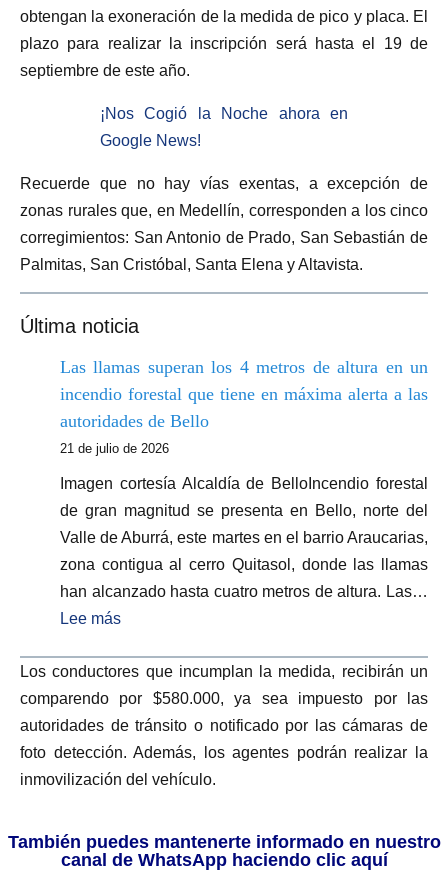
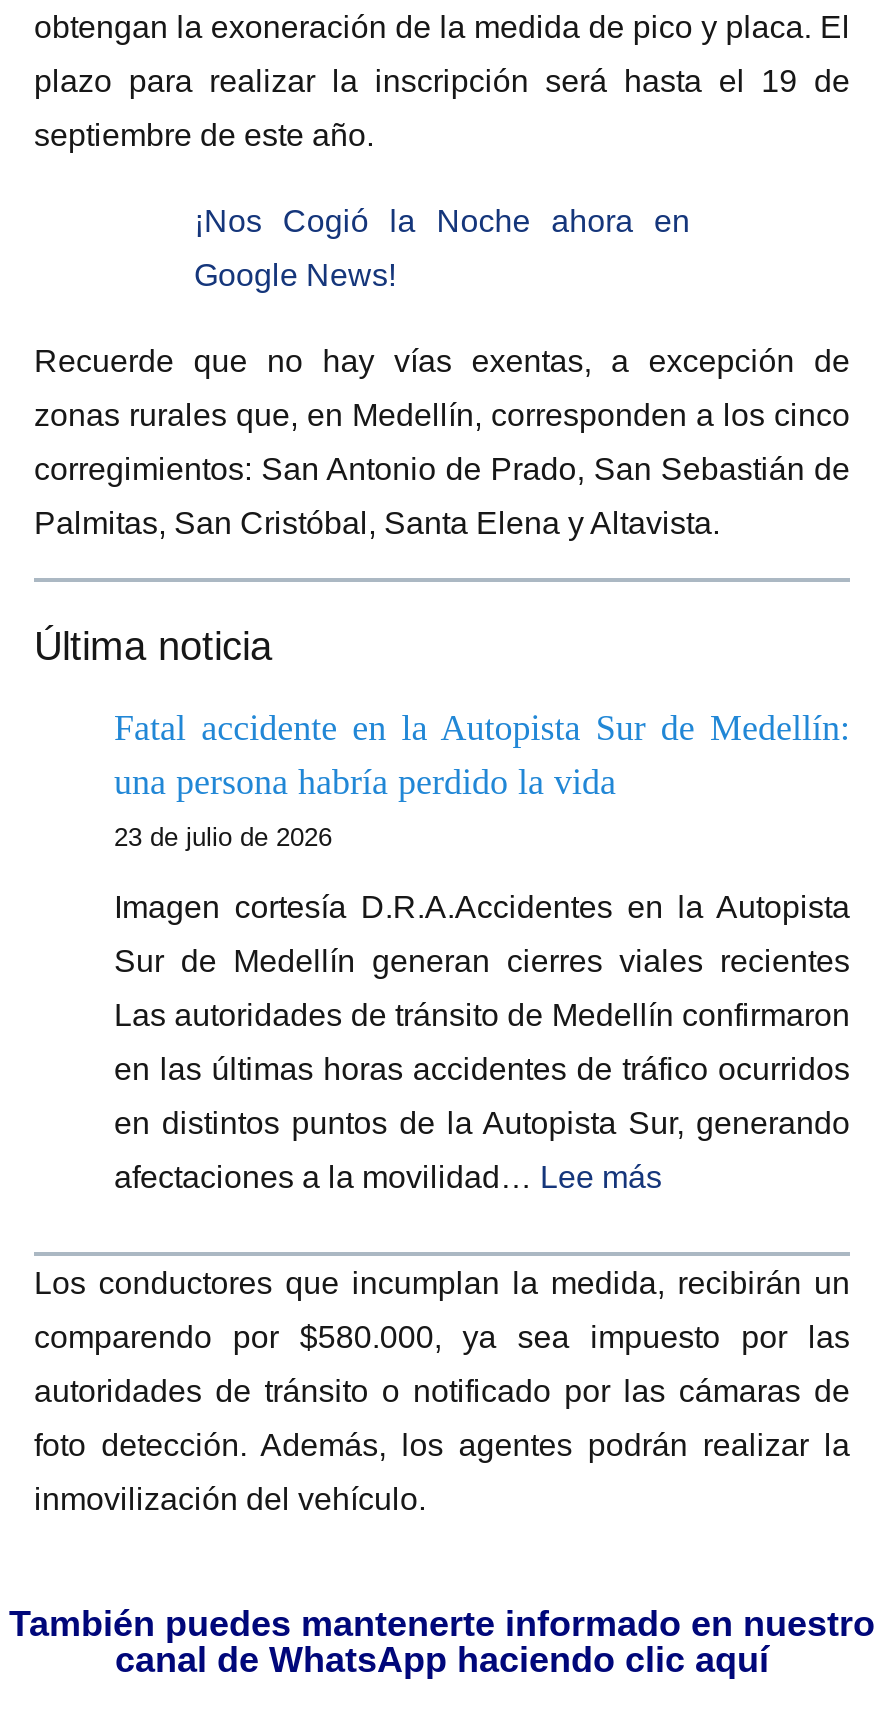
[60,357,428,431] Las llamas superan los 4 metros de altura en un | incendio forestal que tiene en máxima alerta a las | autoridades de Bello -> [114,708,850,802] Fatal accidente en la Autopista Sur de Medellín: | una persona habría perdido la vida
[60,441,169,456] 21 de julio de 2026 -> [114,822,332,852] 23 de julio de 2026
[60,475,428,492] Imagen cortesía Alcaldía de BelloIncendio forestal -> [114,890,850,924] Imagen cortesía D.R.A.Accidentes en la Autopista
[60,502,428,519] de gran magnitud se presenta en Bello, norte del -> [114,944,850,978] Sur de Medellín generan cierres viales recientes
[60,529,428,546] Valle de Aburrá, este martes en el barrio Araucarias, -> [114,998,850,1032] Las autoridades de tránsito de Medellín confirmaron
[60,556,428,573] zona contigua al cerro Quitasol, donde las llamas -> [114,1052,850,1086] en las últimas horas accidentes de tráfico ocurridos
[60,583,428,600] han alcanzado hasta cuatro metros de altura. Las… -> [114,1106,850,1140] en distintos puntos de la Autopista Sur, generando
[60,610,121,627] Lee más -> [114,1160,662,1194] afectaciones a la movilidad… Lee más

